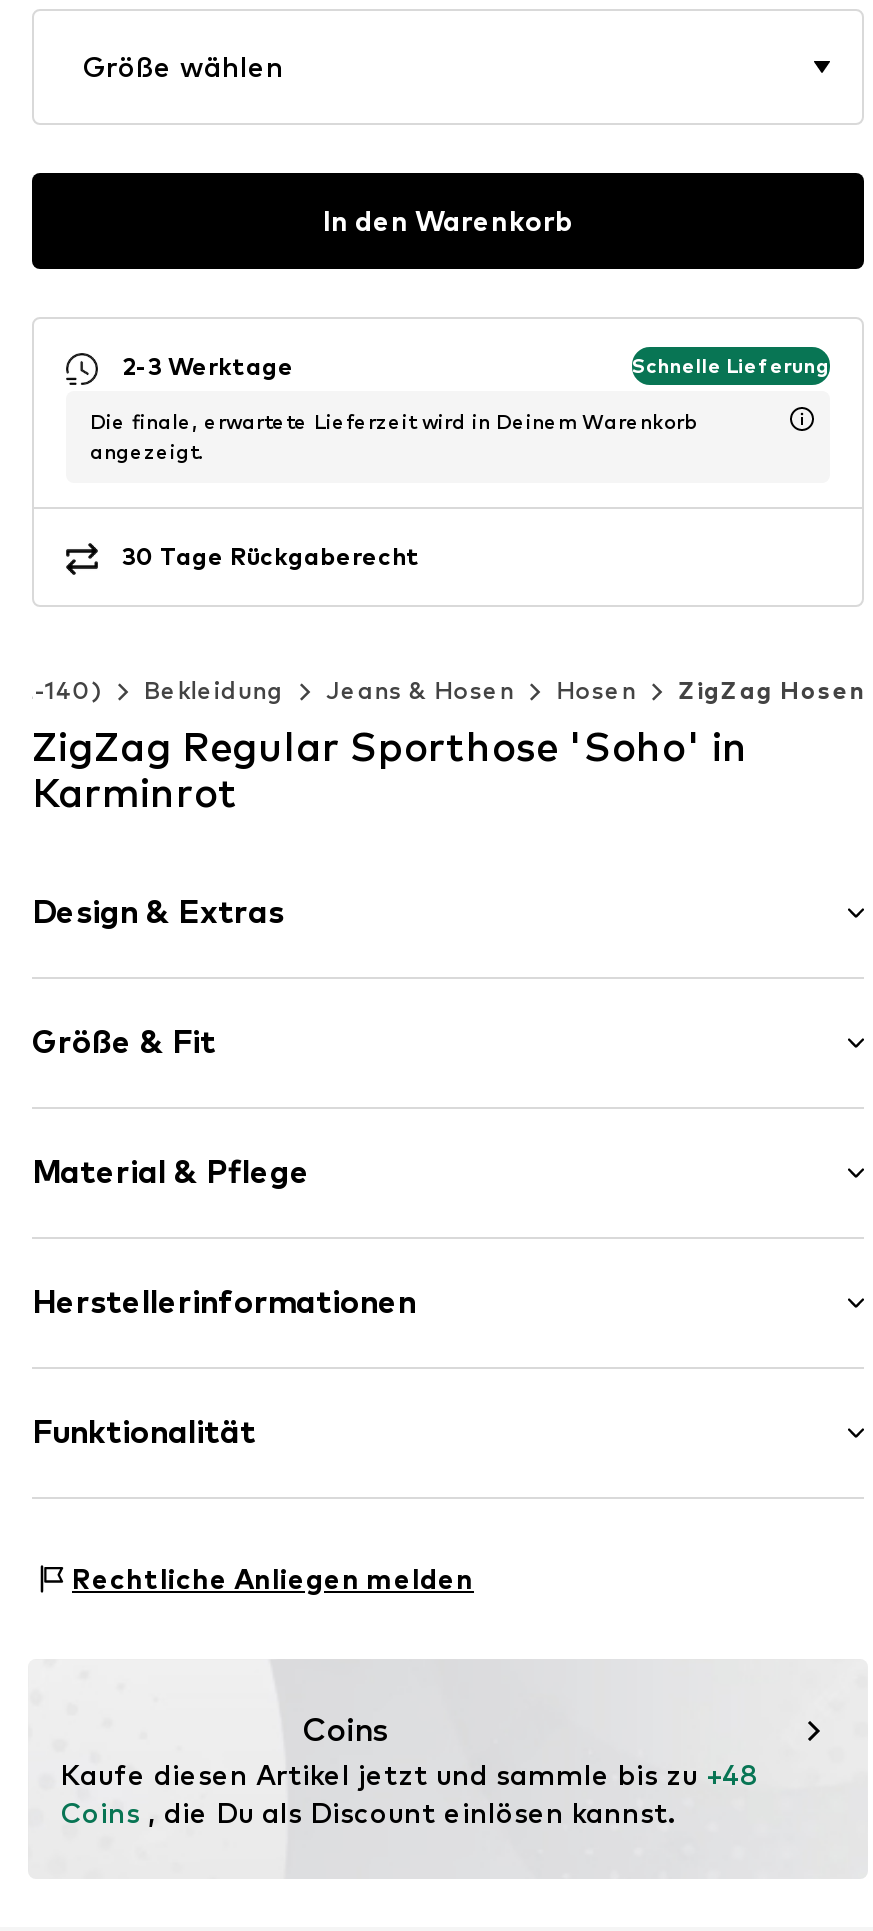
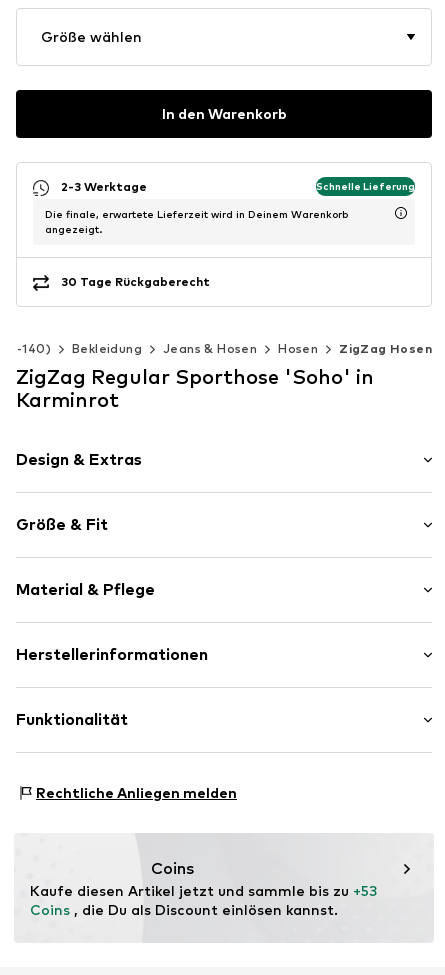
[60,1757,758,1791] Kaufe diesen Artikel jetzt und sammle bis zu +48 -> [30,882,377,899] Kaufe diesen Artikel jetzt und sammle bis zu +53

